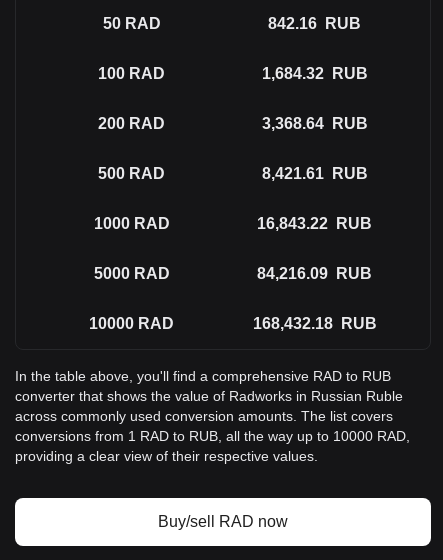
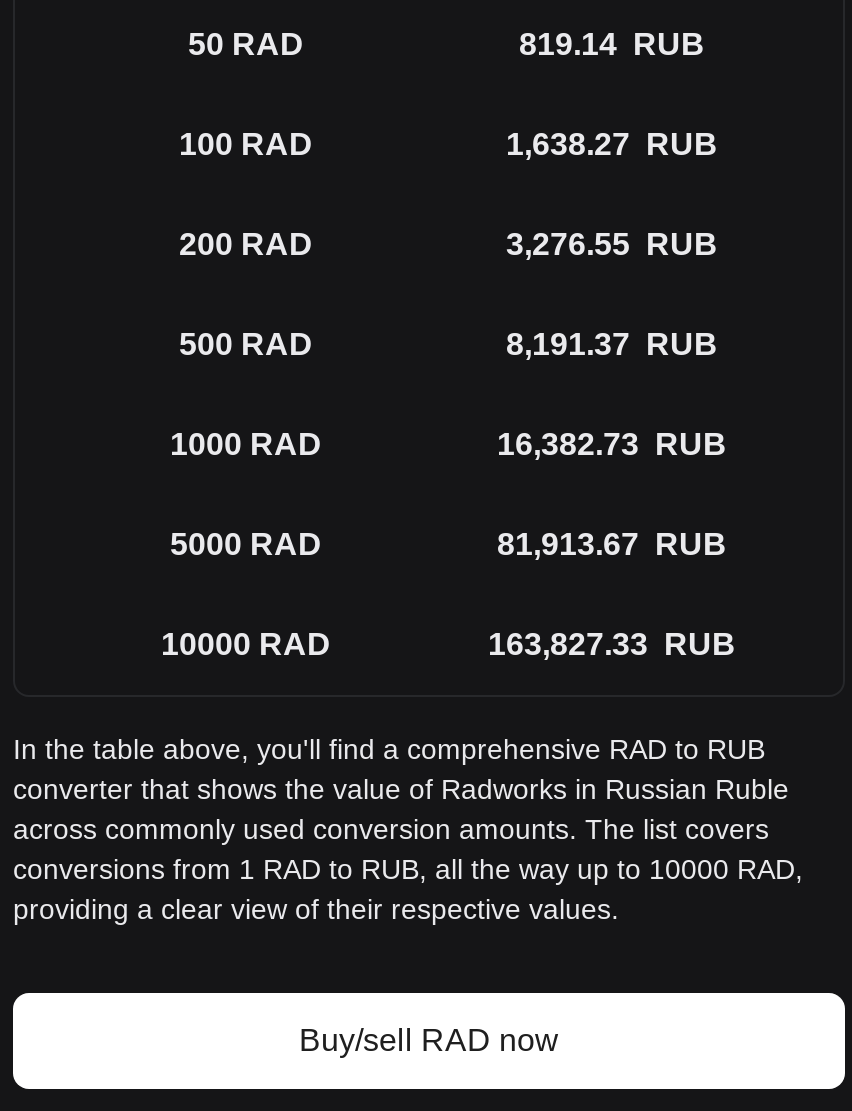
[268,15,361,32] 842.16 RUB -> [519,27,705,61] 819.14 RUB
[261,65,367,82] 1,684.32 RUB -> [506,127,718,161] 1,638.27 RUB
[261,115,367,132] 3,368.64 RUB -> [506,227,718,261] 3,276.55 RUB
[261,165,367,182] 8,421.61 RUB -> [506,327,718,361] 8,191.37 RUB
[257,215,372,232] 16,843.22 RUB -> [497,427,727,461] 16,382.73 RUB
[257,265,372,282] 84,216.09 RUB -> [497,527,727,561] 81,913.67 RUB
[252,315,376,332] 168,432.18 RUB -> [488,627,736,661] 163,827.33 RUB

